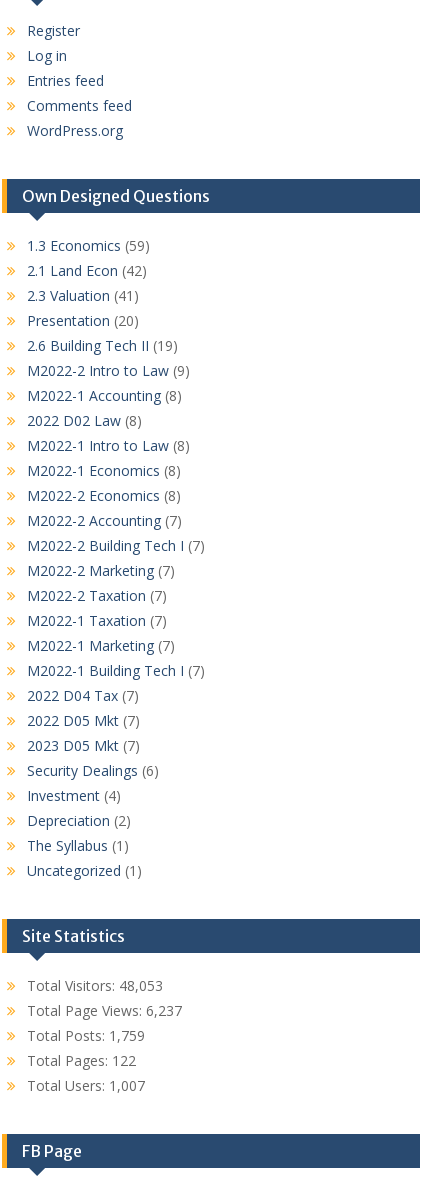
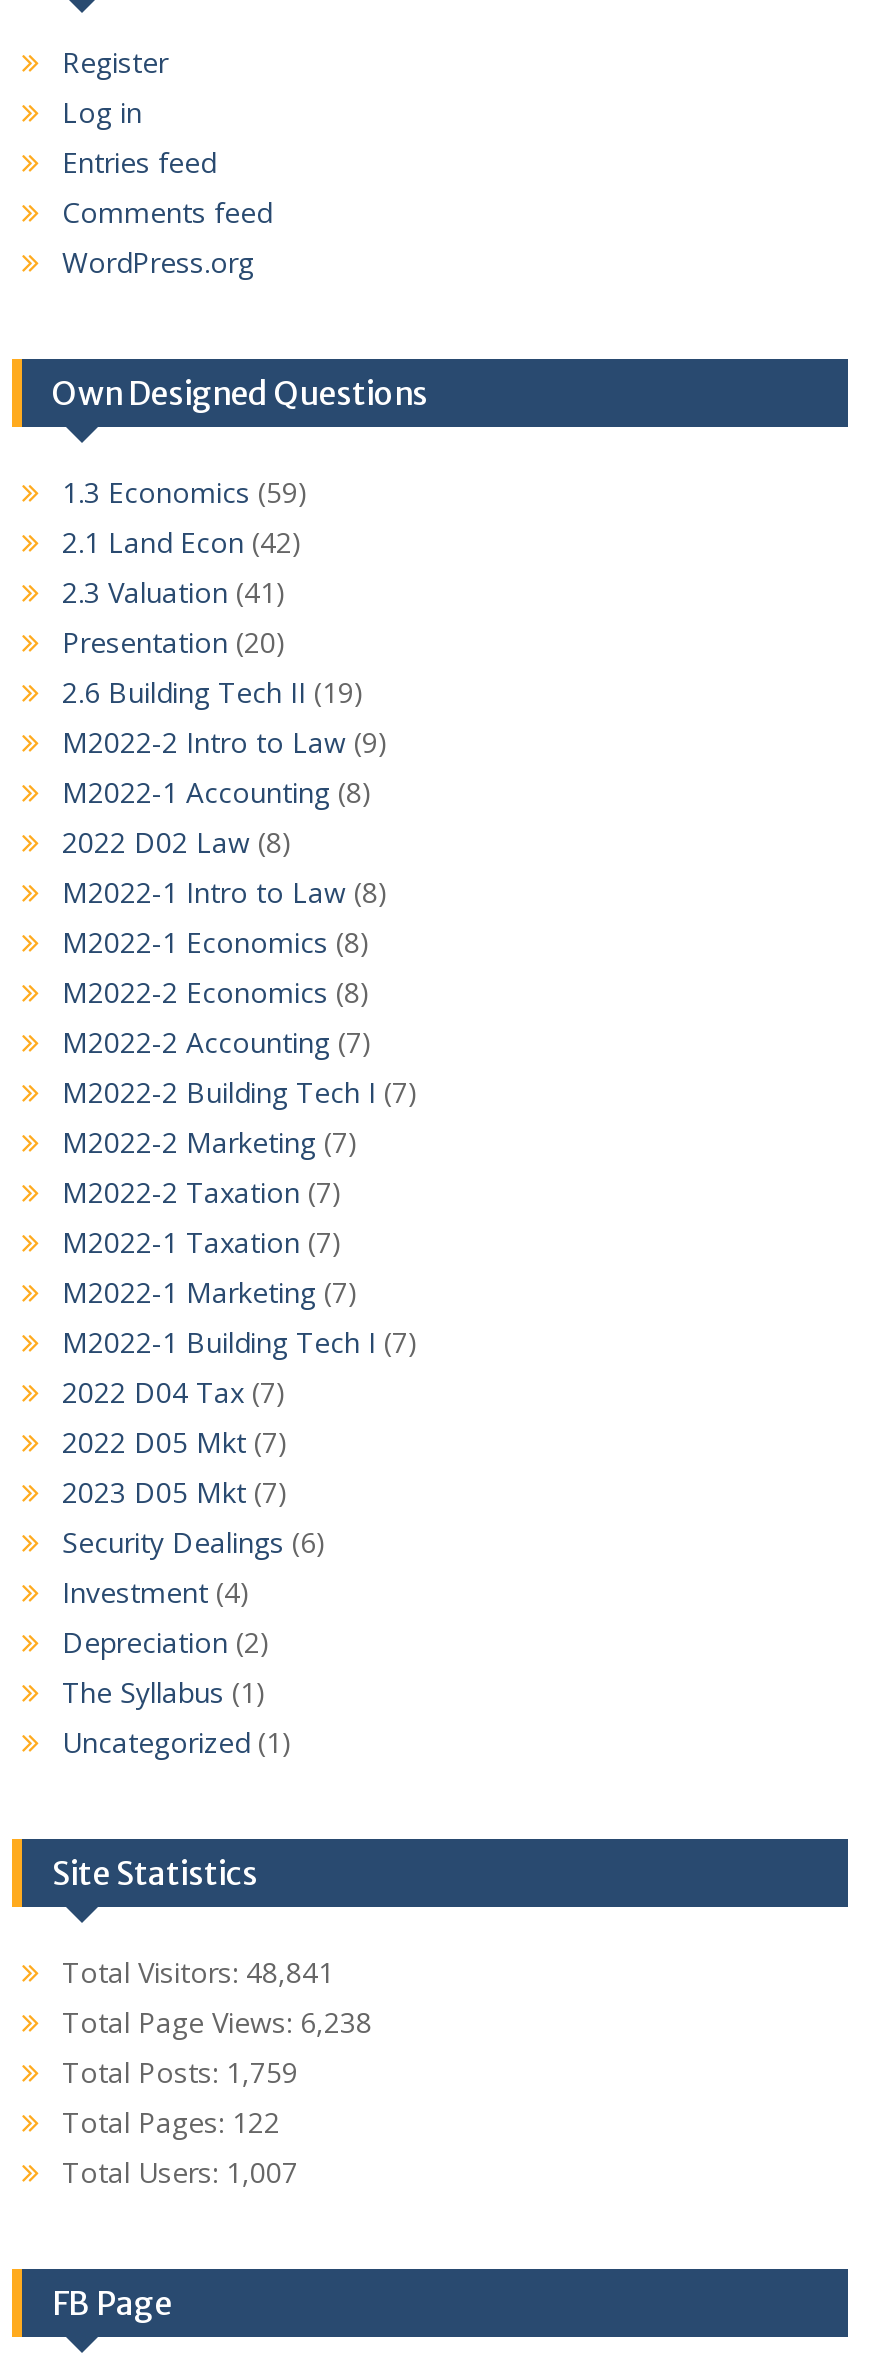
[27,976,163,995] Total Visitors: 48,053 -> [62,1952,334,1990] Total Visitors: 48,841
[27,1001,182,1020] Total Page Views: 6,237 -> [62,2002,372,2040] Total Page Views: 6,238

